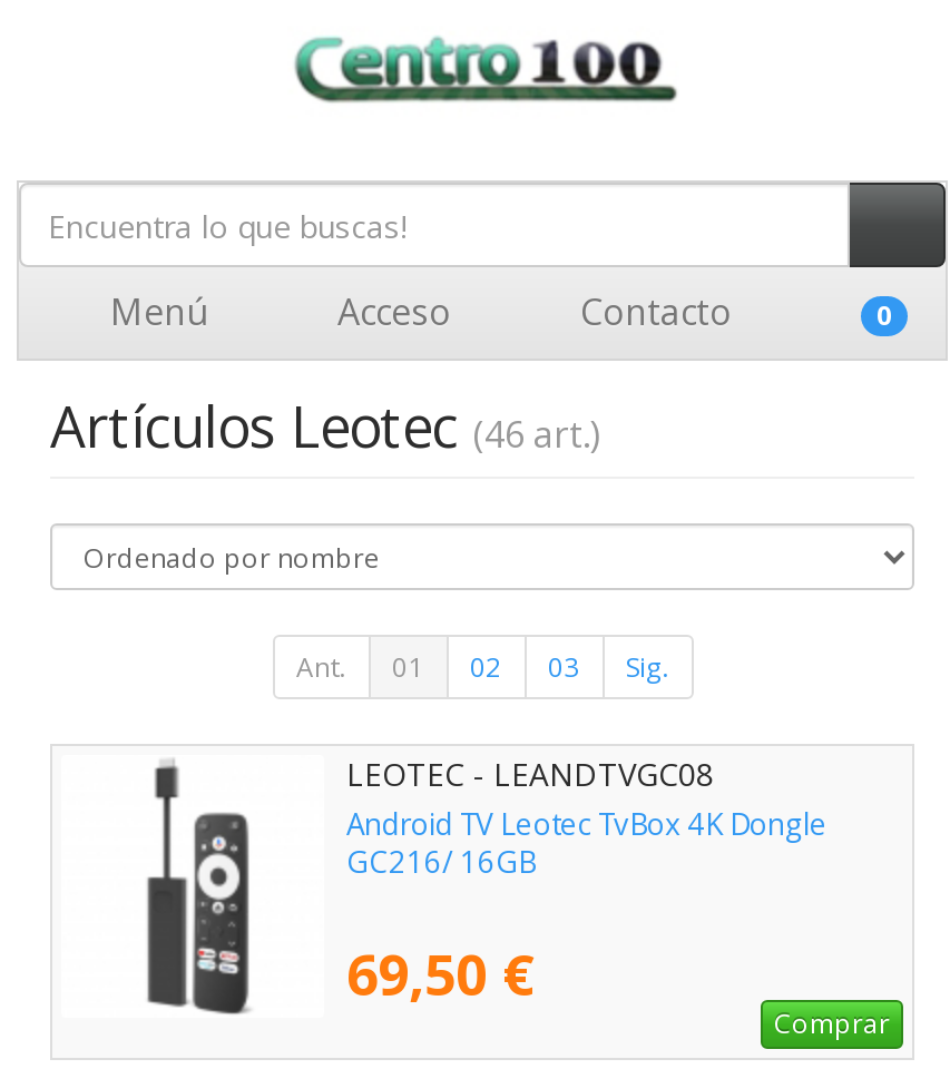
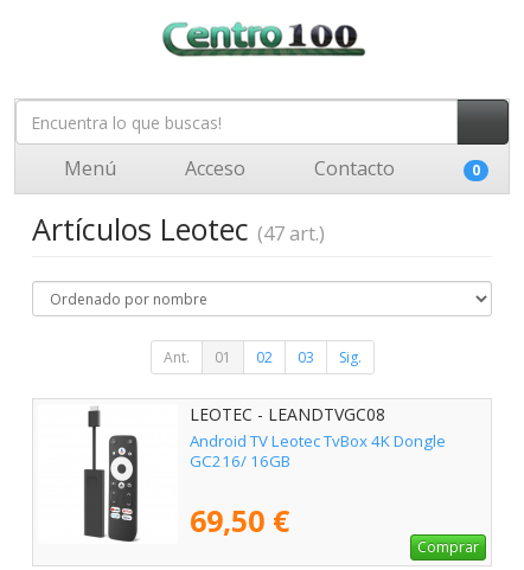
[50,388,600,463] Artículos Leotec (46 art.) -> [32,209,325,249] Artículos Leotec (47 art.)

